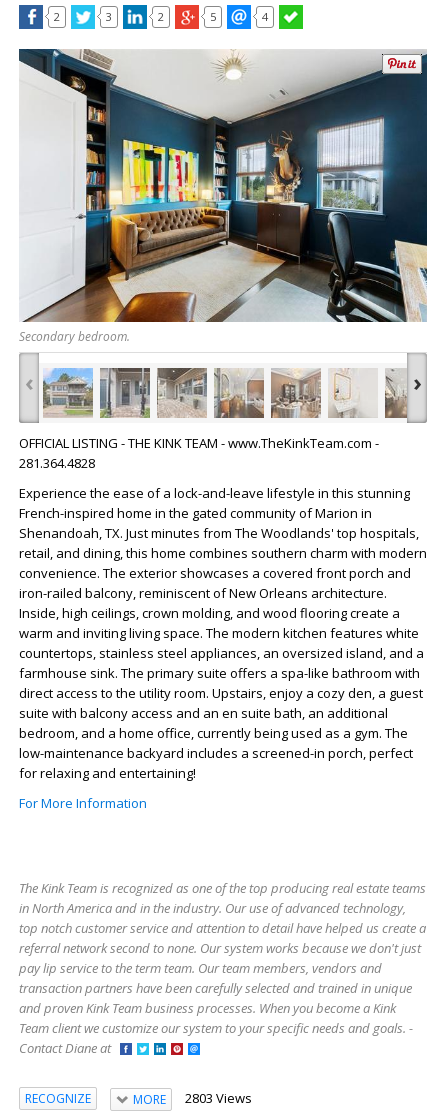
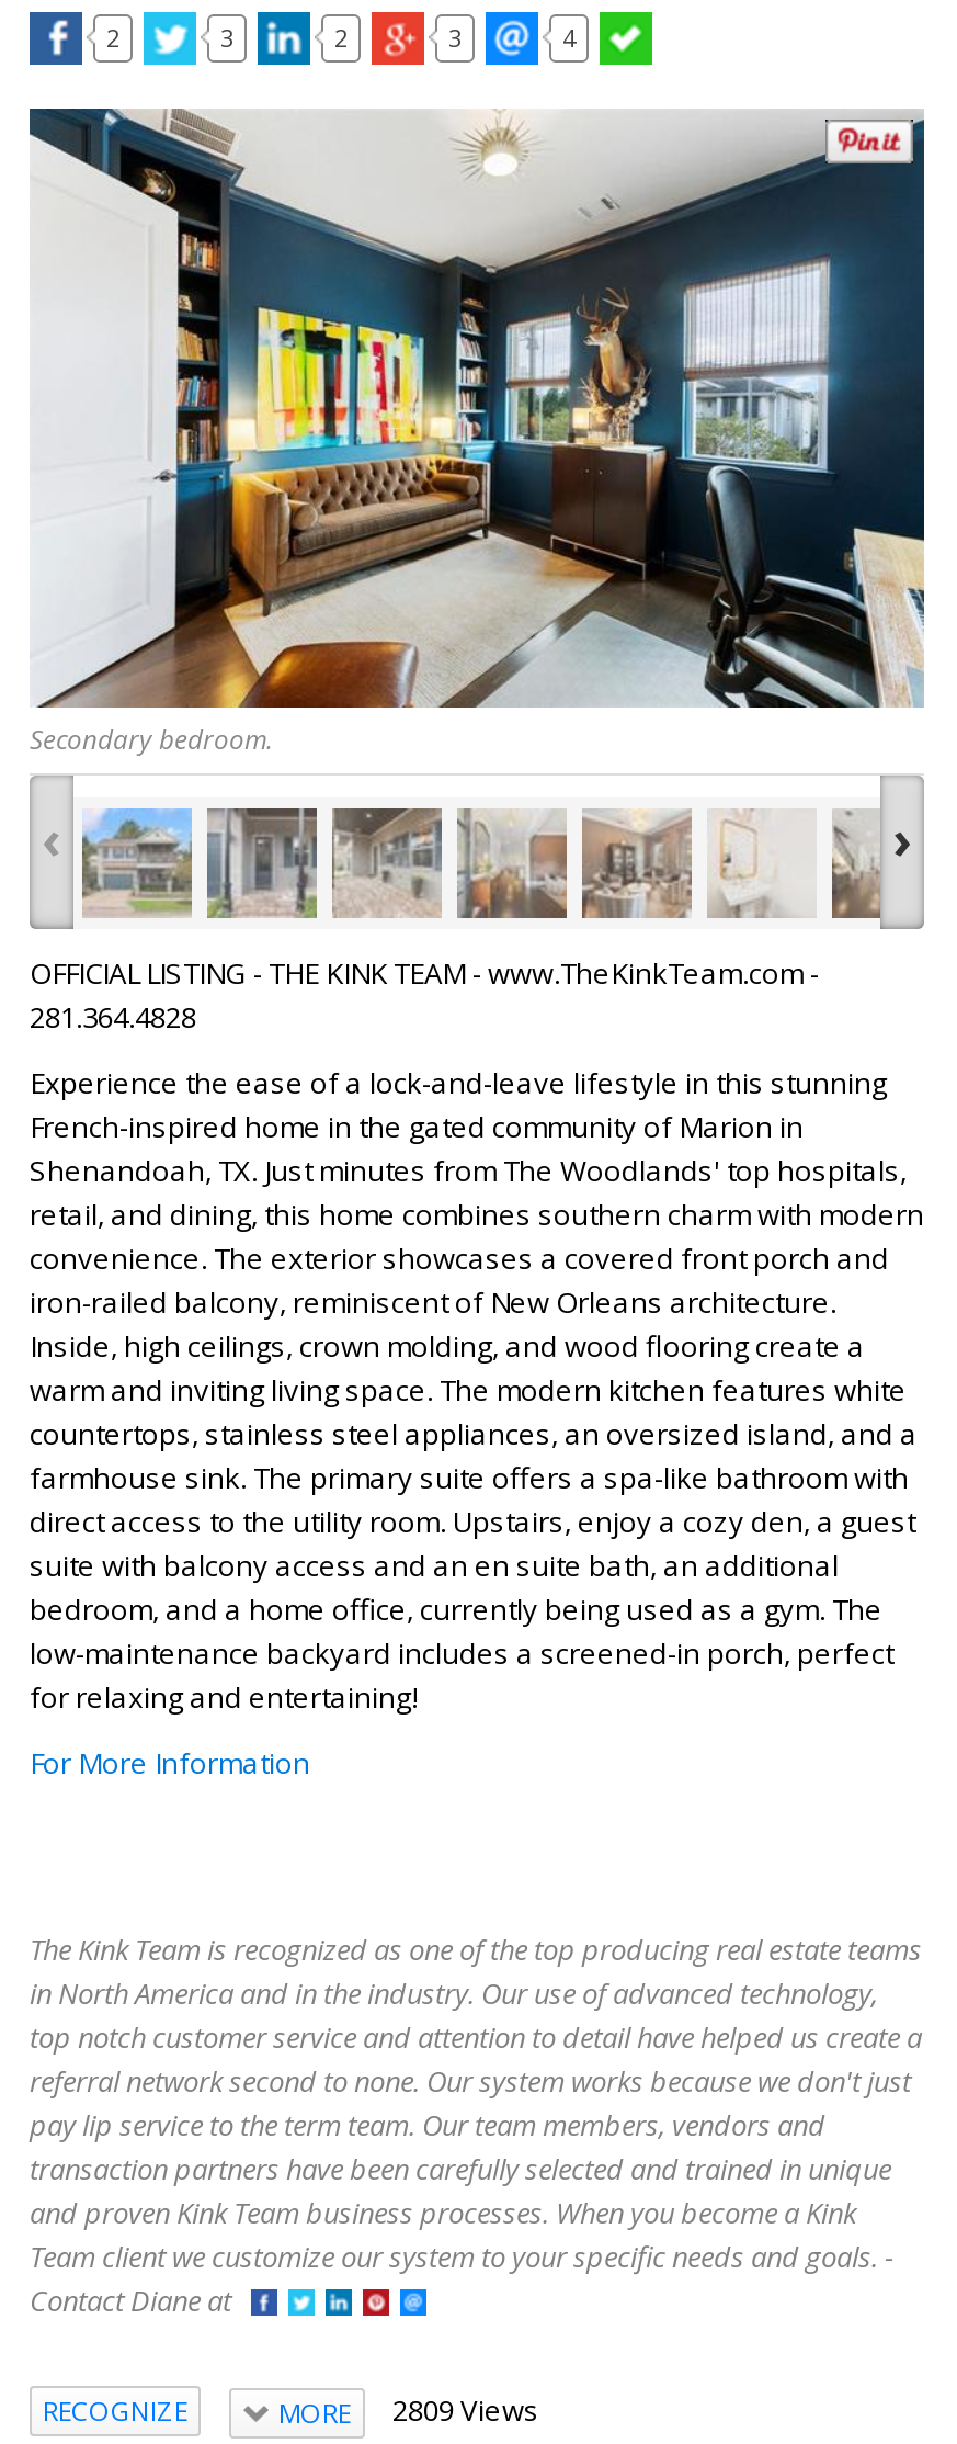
[210,8,216,23] 5 -> [448,20,462,53] 3
[132,1089,251,1108] MORE 2803 Views -> [278,2390,539,2432] MORE 2809 Views

